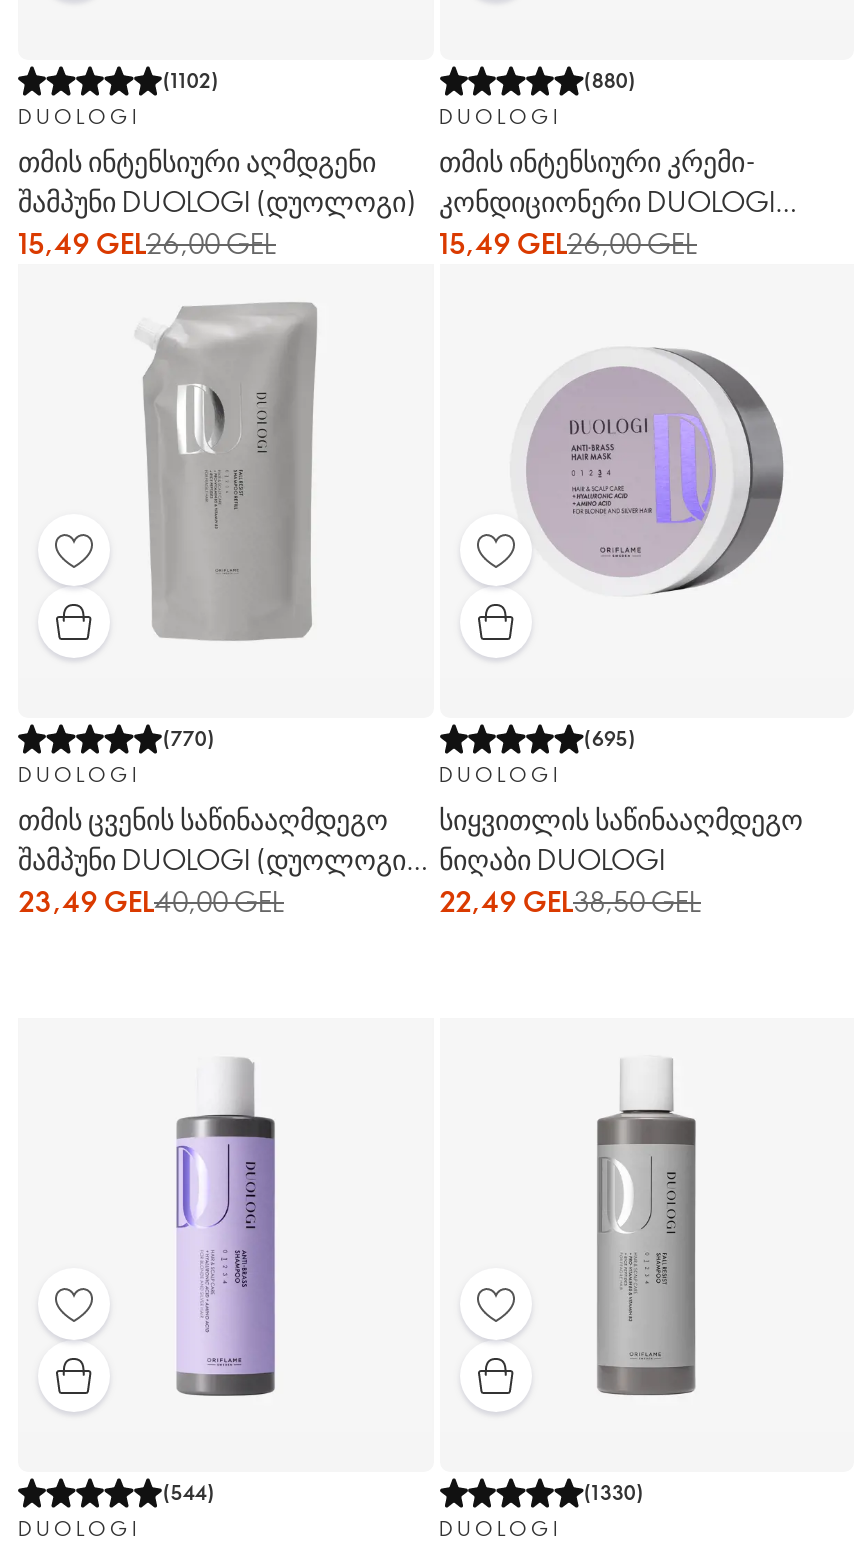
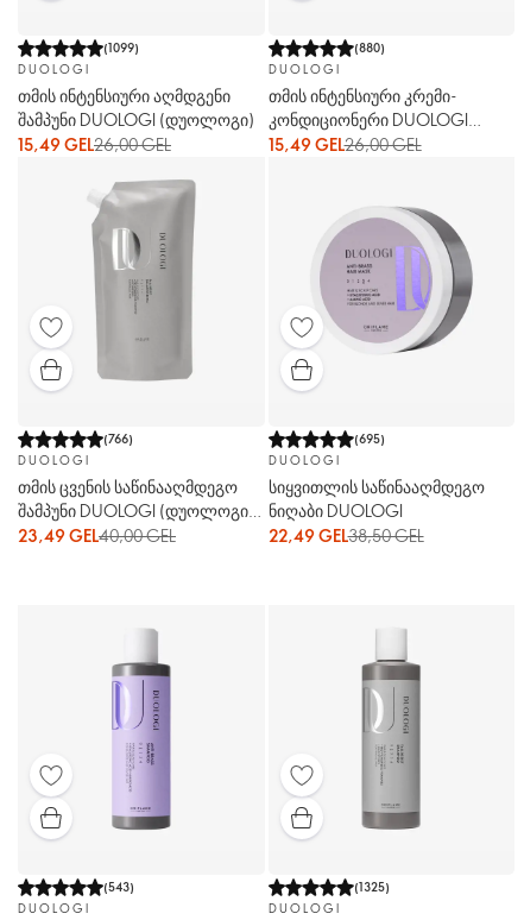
[162,66,218,94] (1102) -> [104,39,139,56] (1099)
[162,724,214,752] (770) -> [104,430,133,447] (766)
[162,1478,214,1506] (544) -> [104,878,135,895] (543)
[583,1478,643,1506] (1330) -> [354,878,389,895] (1325)

